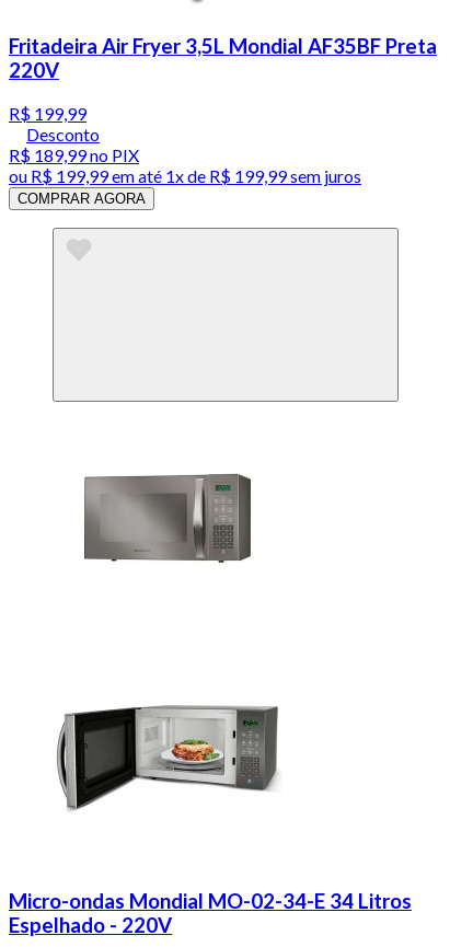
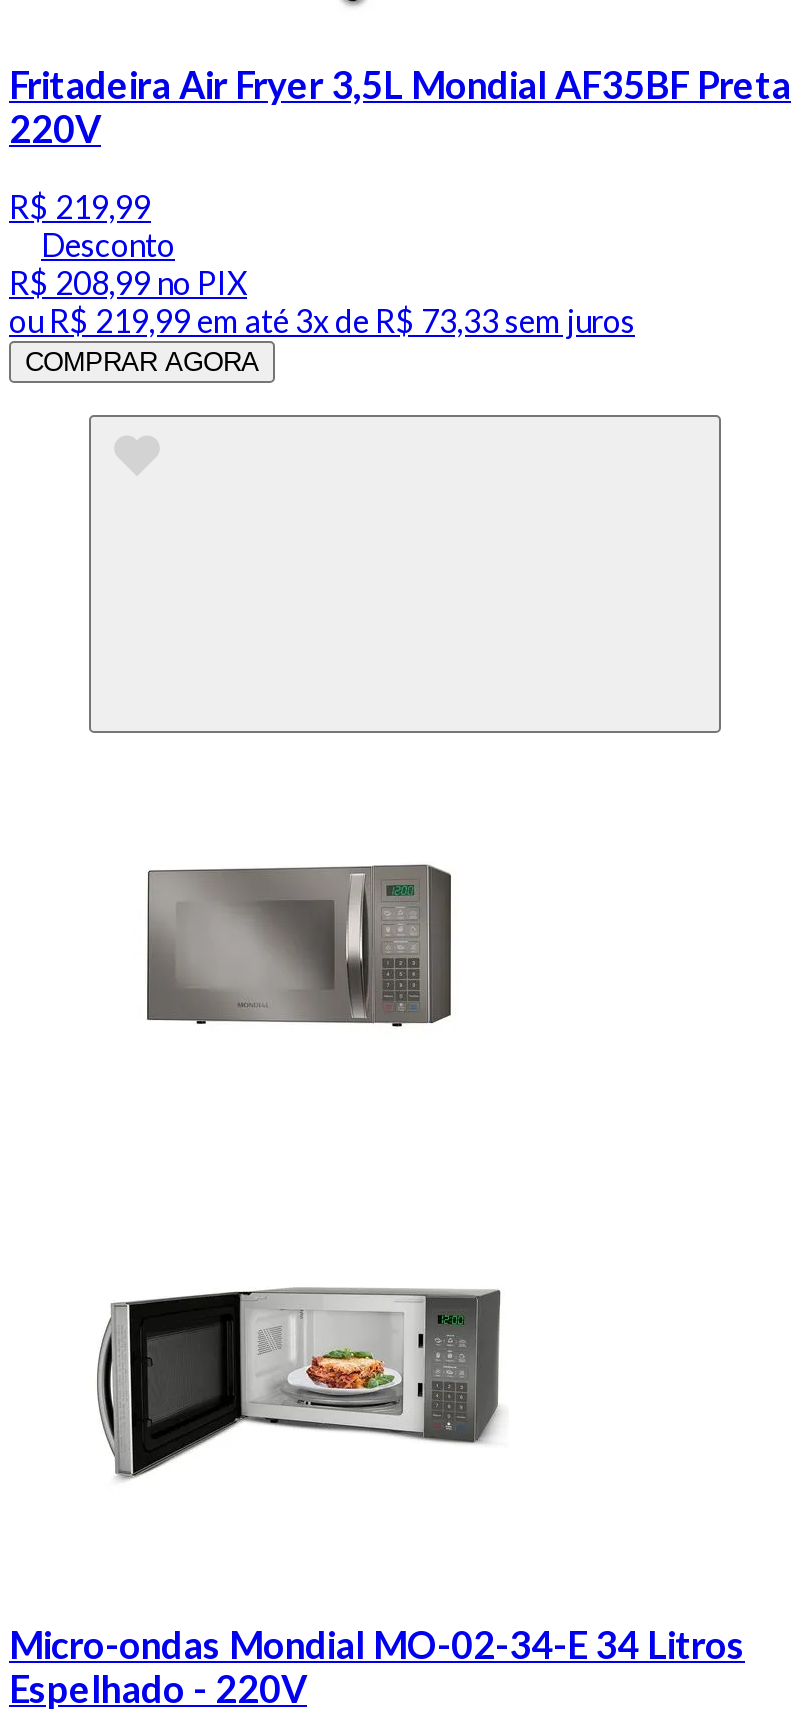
[9,103,86,123] R$ 199,99 -> [9,188,151,226] R$ 219,99
[9,144,139,165] R$ 189,99 no PIX -> [9,264,247,302] R$ 208,99 no PIX
[9,165,361,186] ou R$ 199,99 em até 1x de R$ 199,99 sem juros -> [9,302,635,340] ou R$ 219,99 em até 3x de R$ 73,33 sem juros

